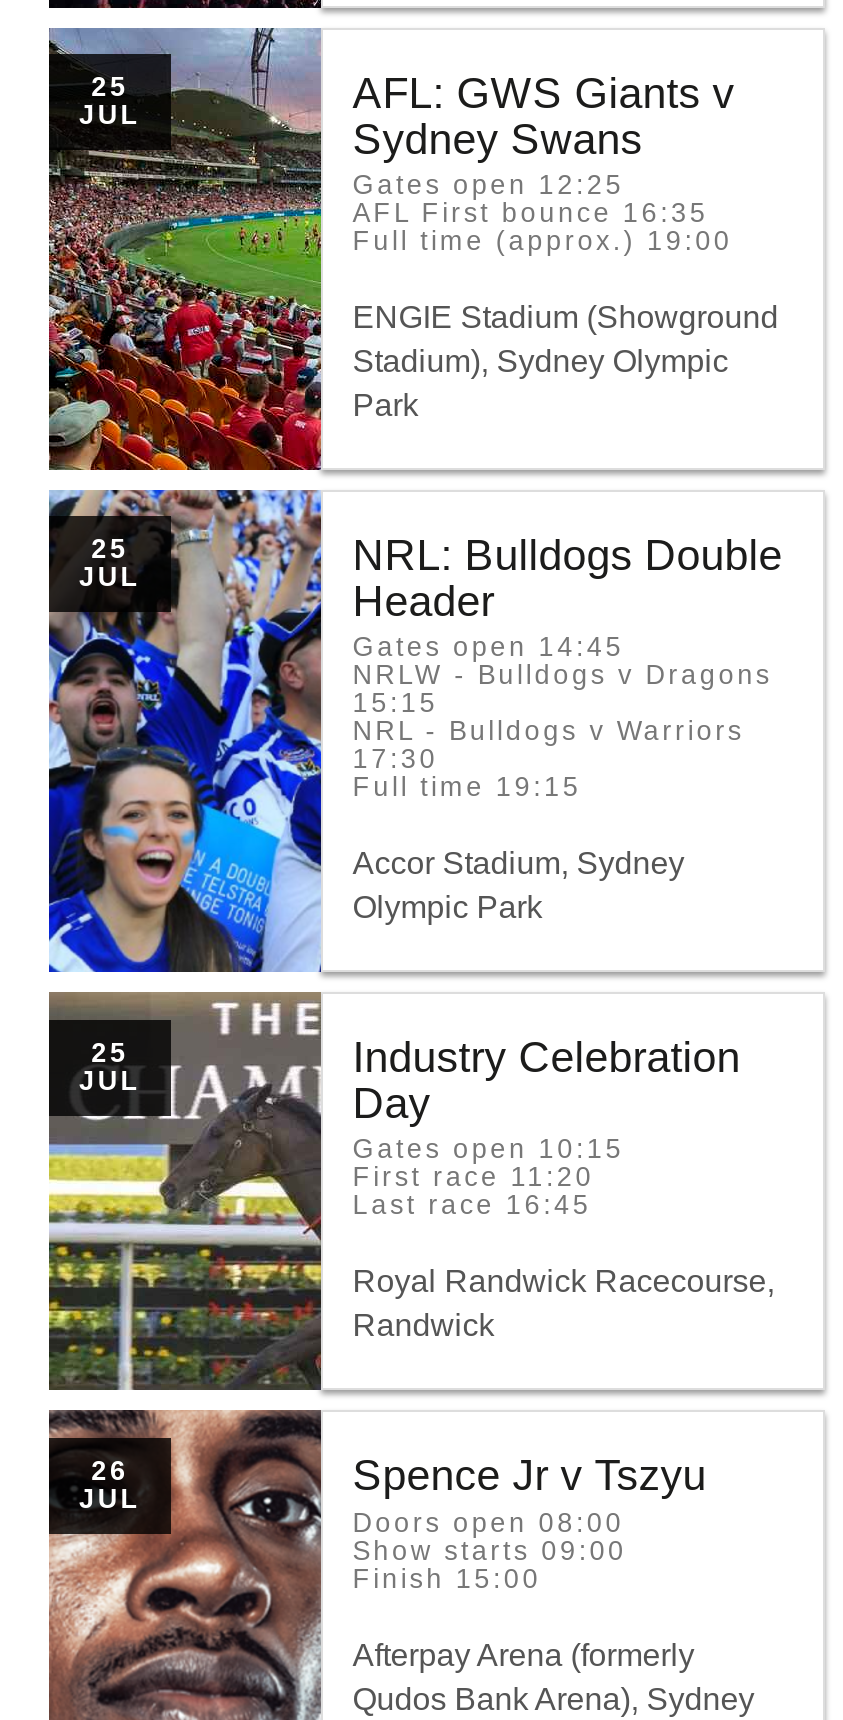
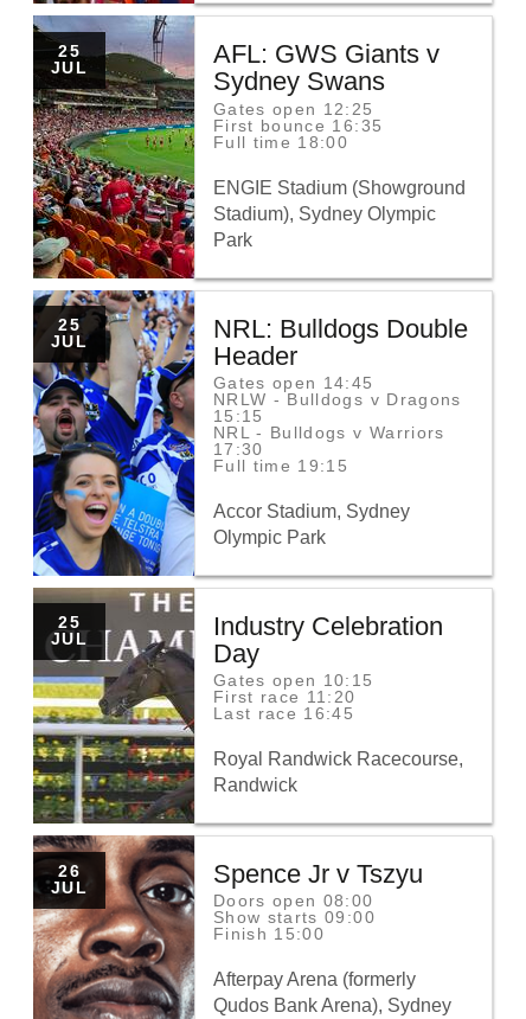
[353,197,733,255] AFL First bounce 16:35 | Full time (approx.) 19:00 -> [213,117,383,151] First bounce 16:35 | Full time 18:00

